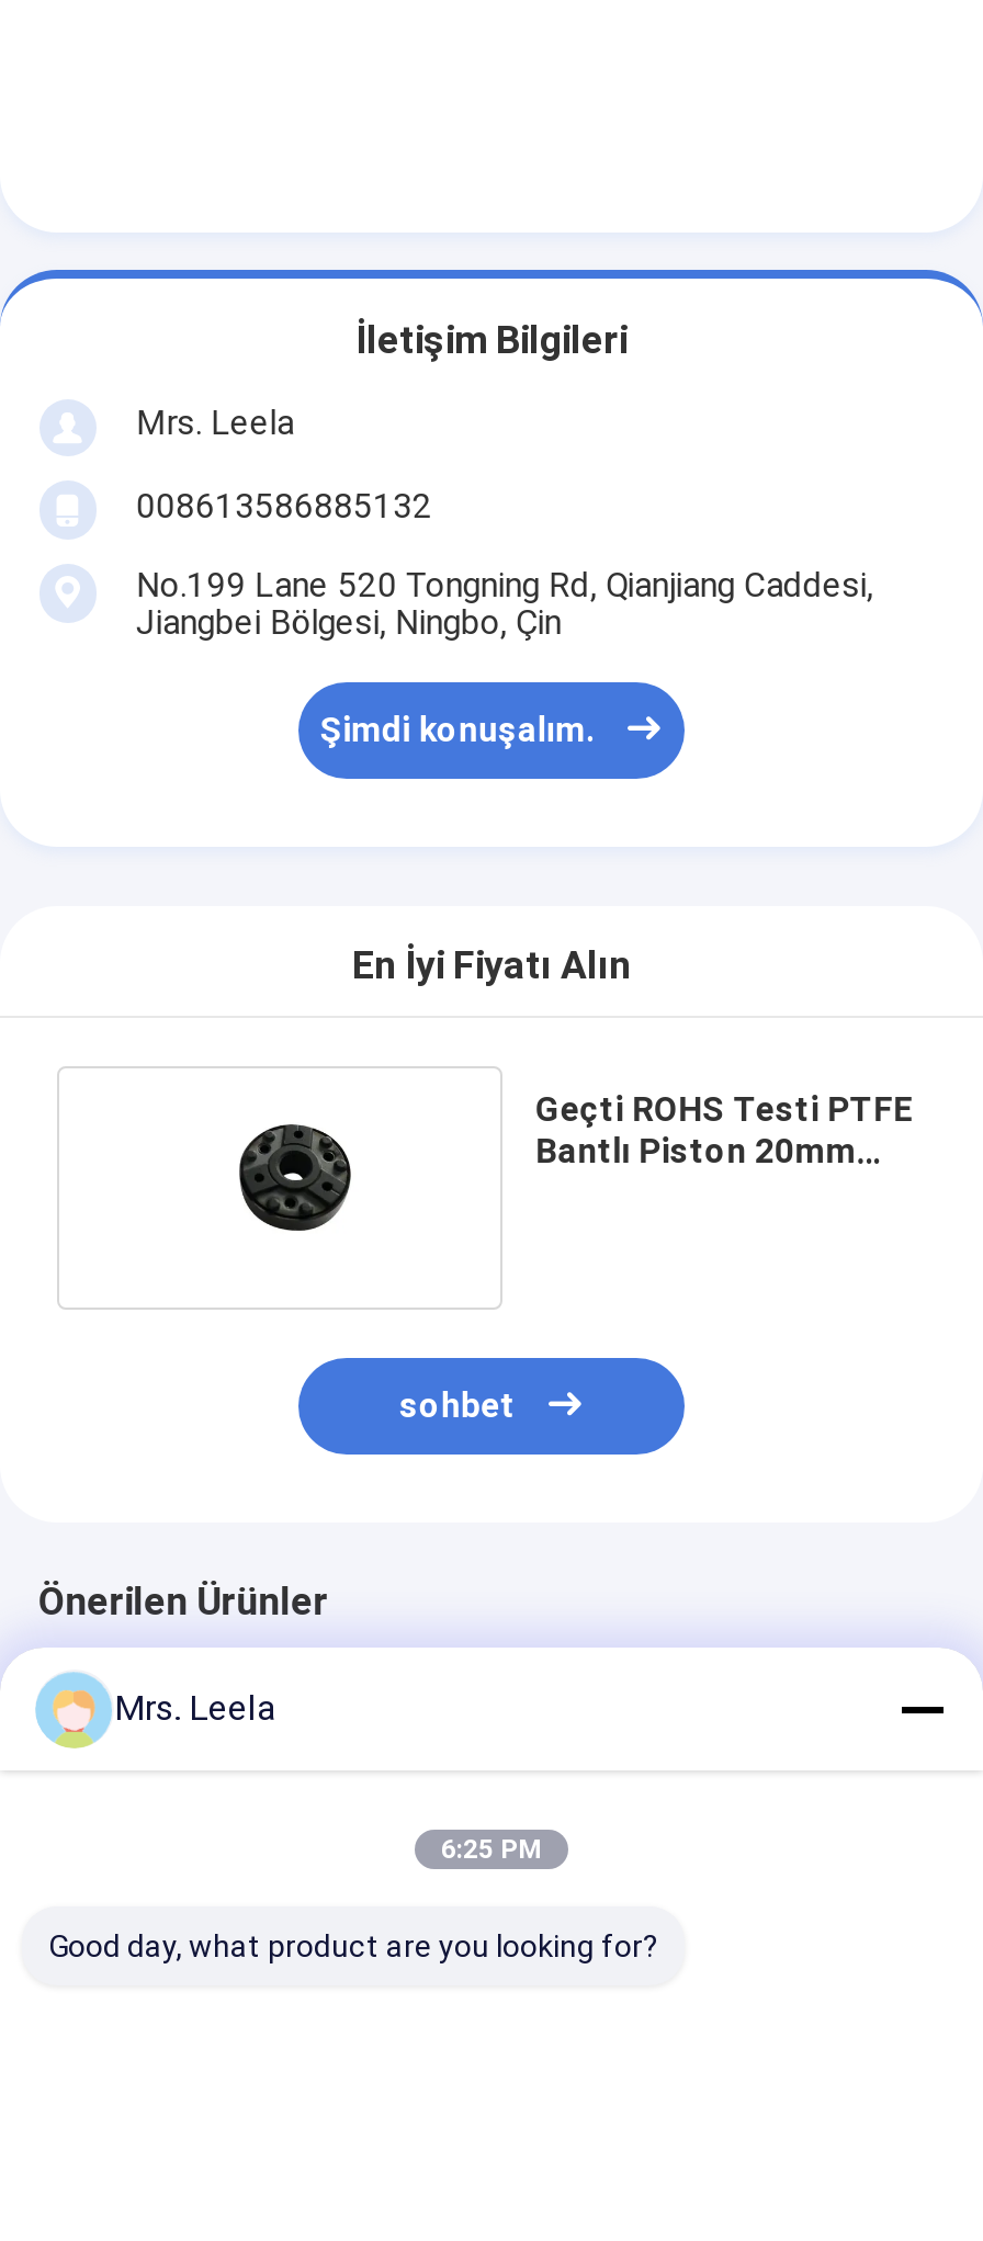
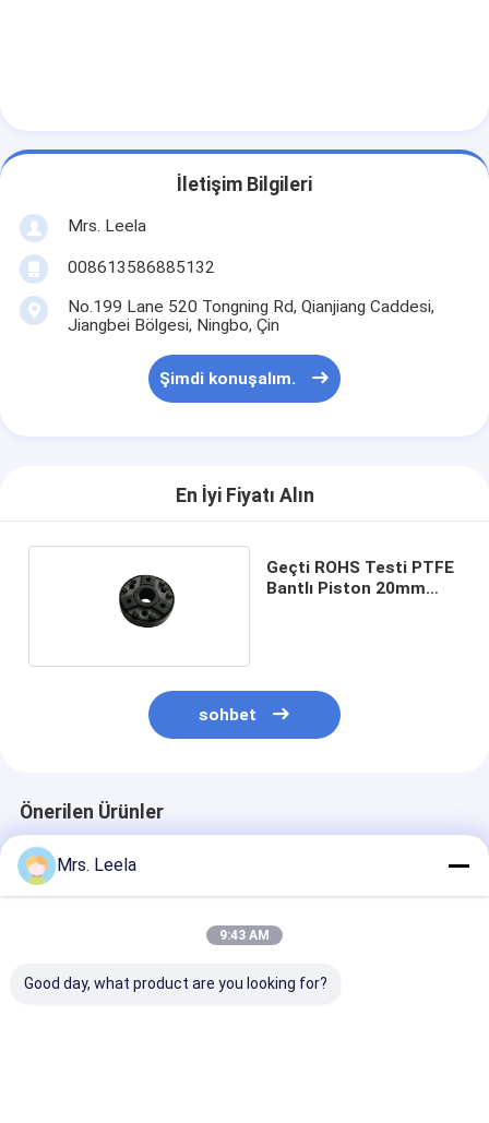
[441,1834,542,1865] 6:25 PM -> [219,928,270,943] 9:43 AM

